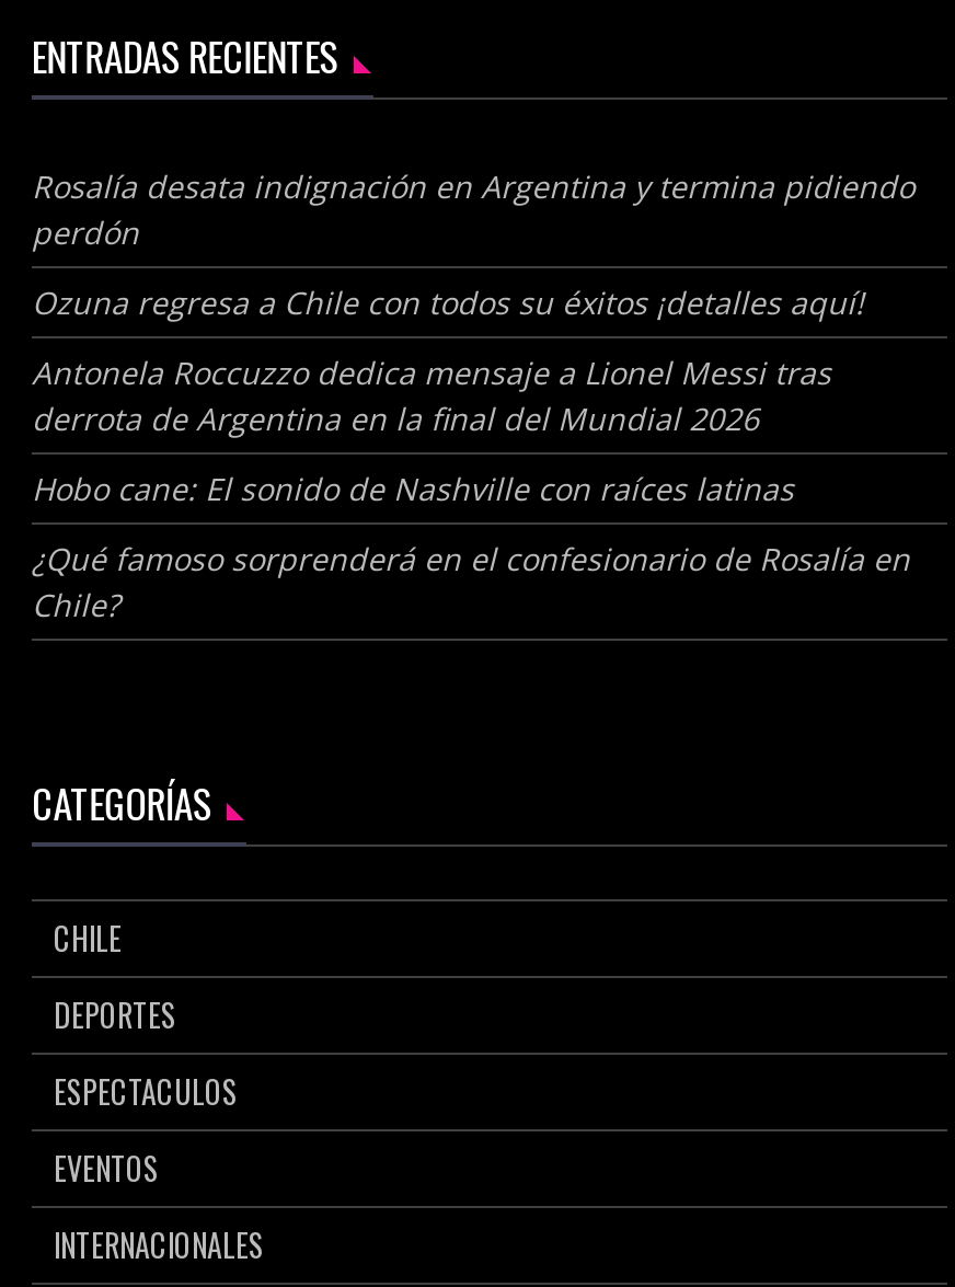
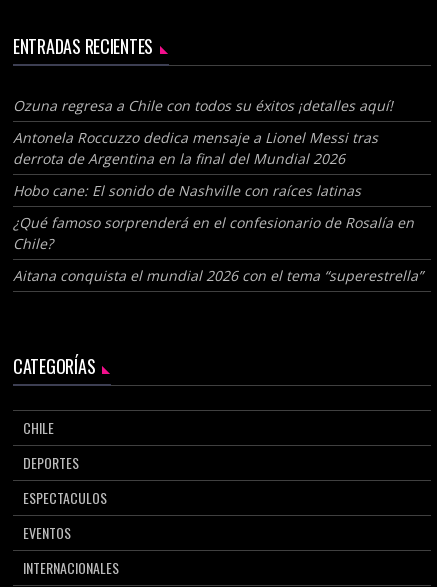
[32,165,914,253] Rosalía desata indignación en Argentina y termina pidiendo | perdón -> none
moved [32,281,910,625] -> [13,96,414,253]: Ozuna regresa a Chile con todos su éxitos ¡detalles aquí! | Antonela Roccuzzo dedica mensaje a Lionel Messi tras | derrota de Argentina en la final del Mundial 2026 | Hobo cane: El sonido de Nashville con raíces latinas | ¿Qué famoso sorprenderá en el confesionario de Rosalía en | Chile?
none -> [13,266,423,285] Aitana conquista el mundial 2026 con el tema “superestrella”

